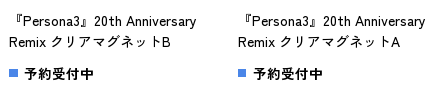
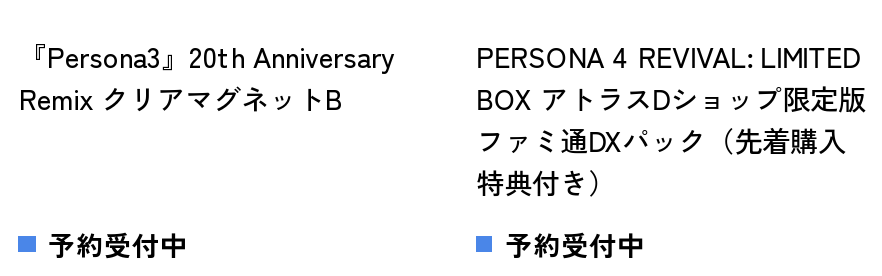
[238,10,426,51] 『Persona3』20th Anniversary | Remix クリアマグネットA -> [476,35,866,201] PERSONA 4 REVIVAL: LIMITED | BOX アトラスDショップ限定版 | ファミ通DXパック（先着購入 | 特典付き）

